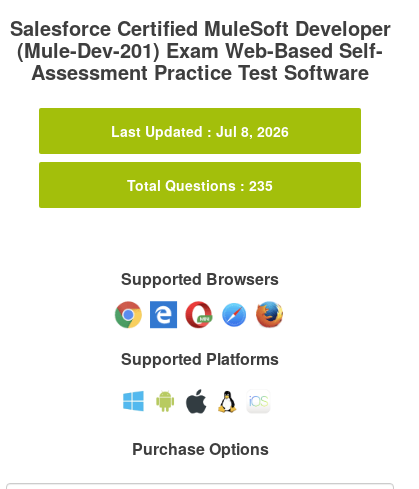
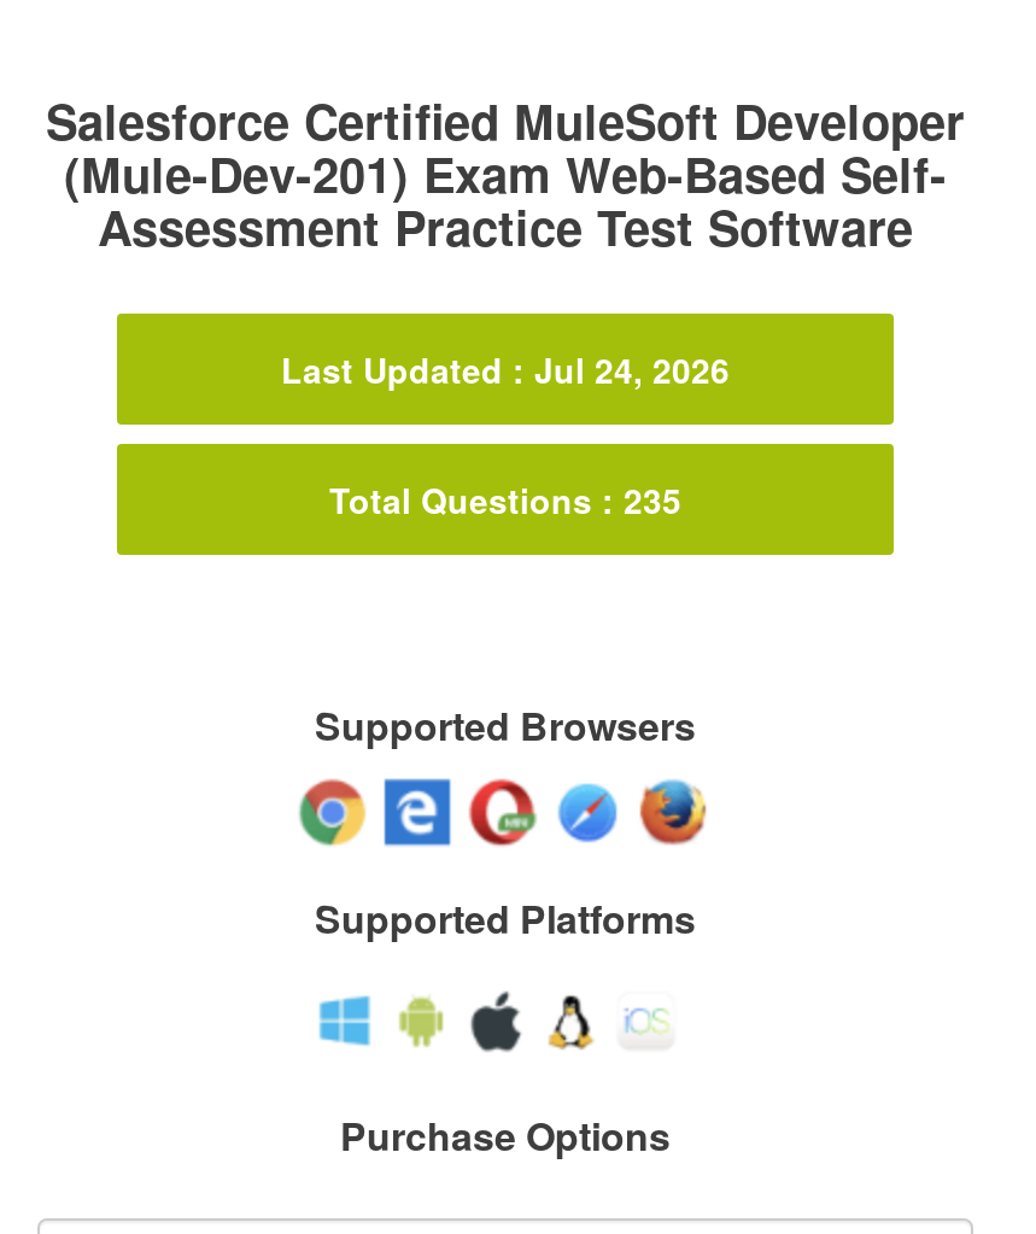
[111,121,289,141] Last Updated : Jul 8, 2026 -> [281,346,730,394] Last Updated : Jul 24, 2026

